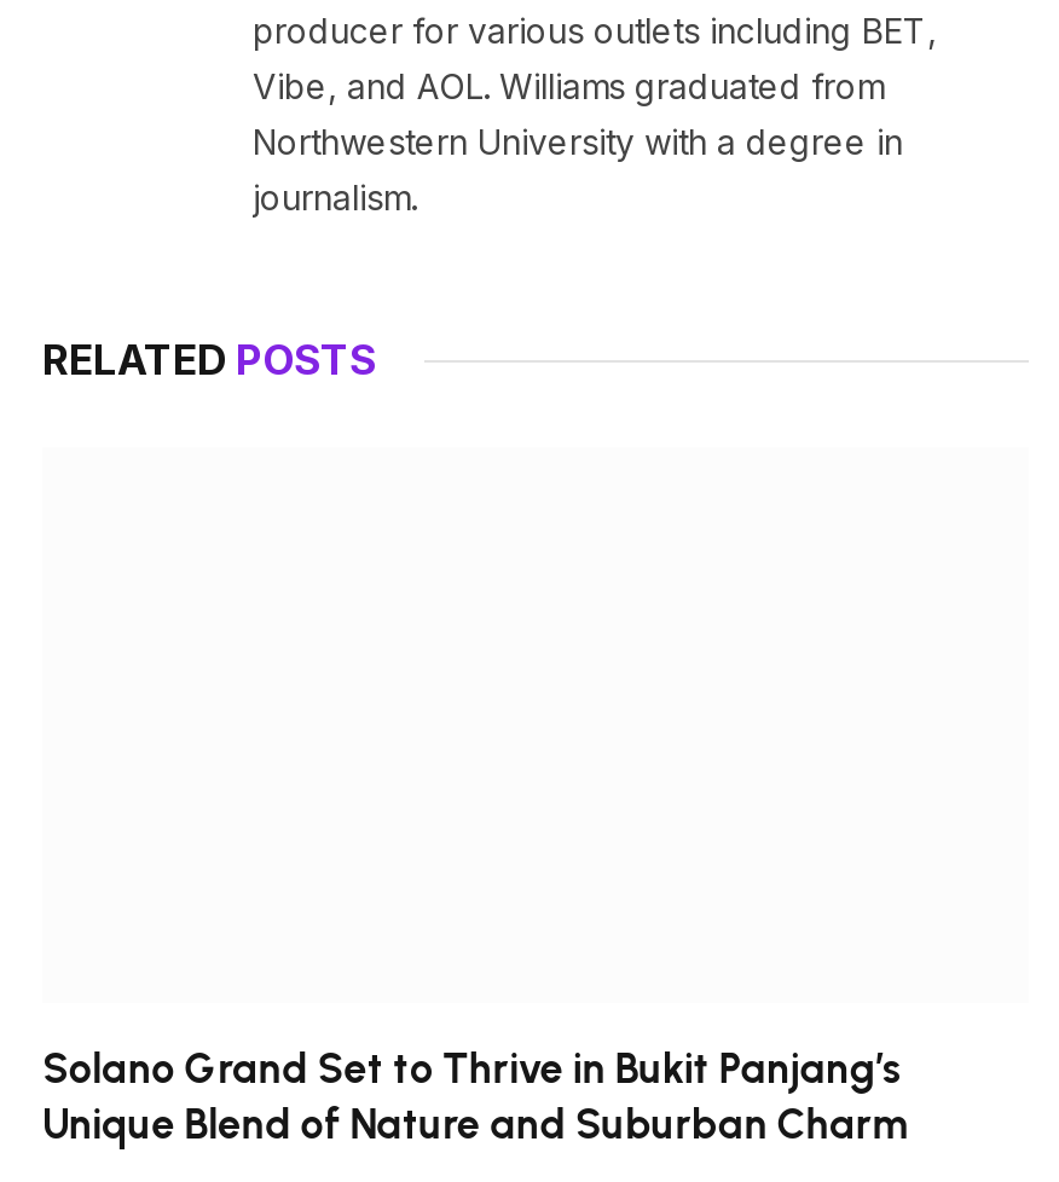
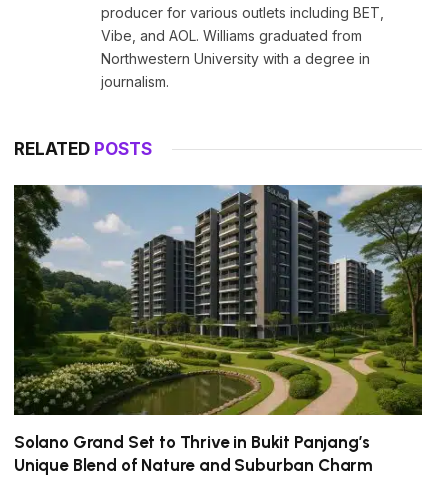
none -> [13,184,423,416] [image]

